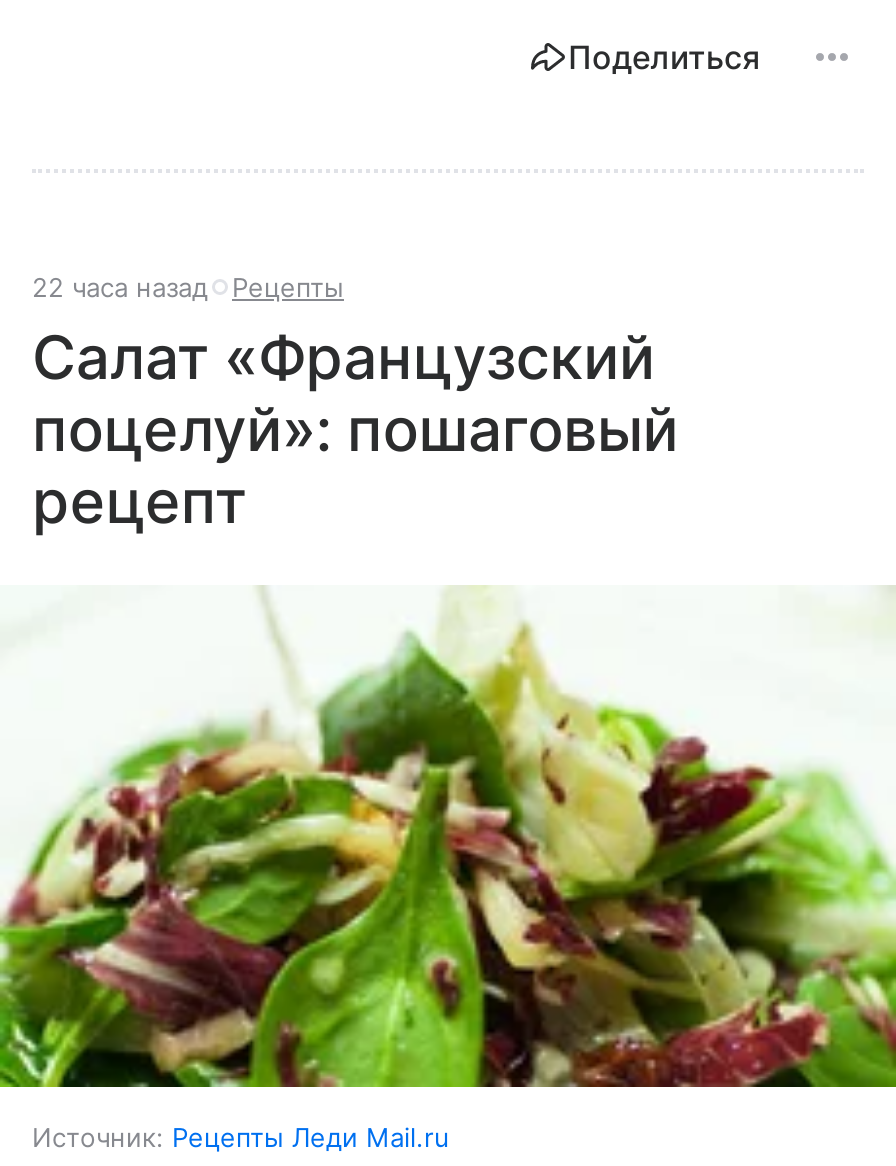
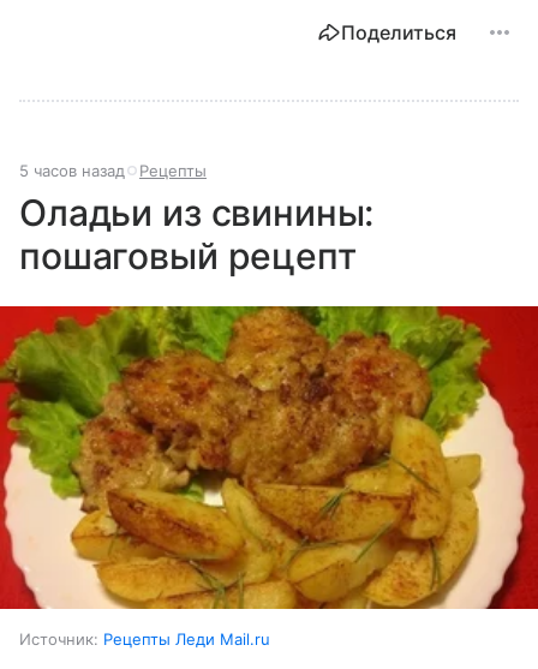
[32,271,344,303] 22 часа назад Рецепты -> [19,161,207,180] 5 часов назад Рецепты
[32,321,678,537] Салат «Французский | поцелуй»: пошаговый | рецепт -> [19,191,374,278] Оладьи из свинины: | пошаговый рецепт
[6,583,890,1089] [image] -> [4,305,534,610] [image]

